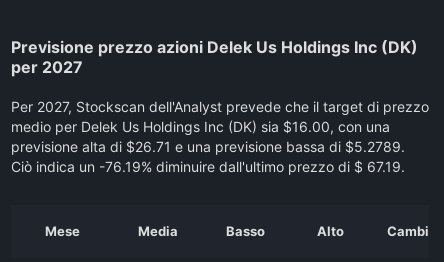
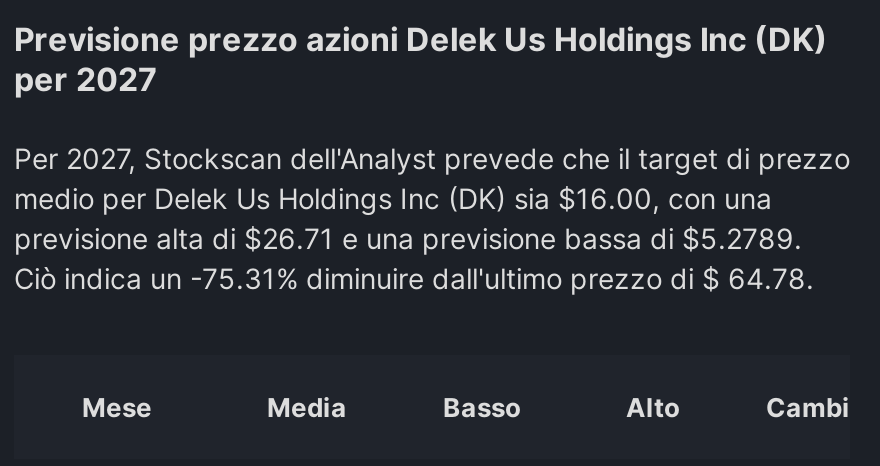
[11,157,405,174] Ciò indica un -76.19% diminuire dall'ultimo prezzo di $ 67.19. -> [14,260,814,294] Ciò indica un -75.31% diminuire dall'ultimo prezzo di $ 64.78.

